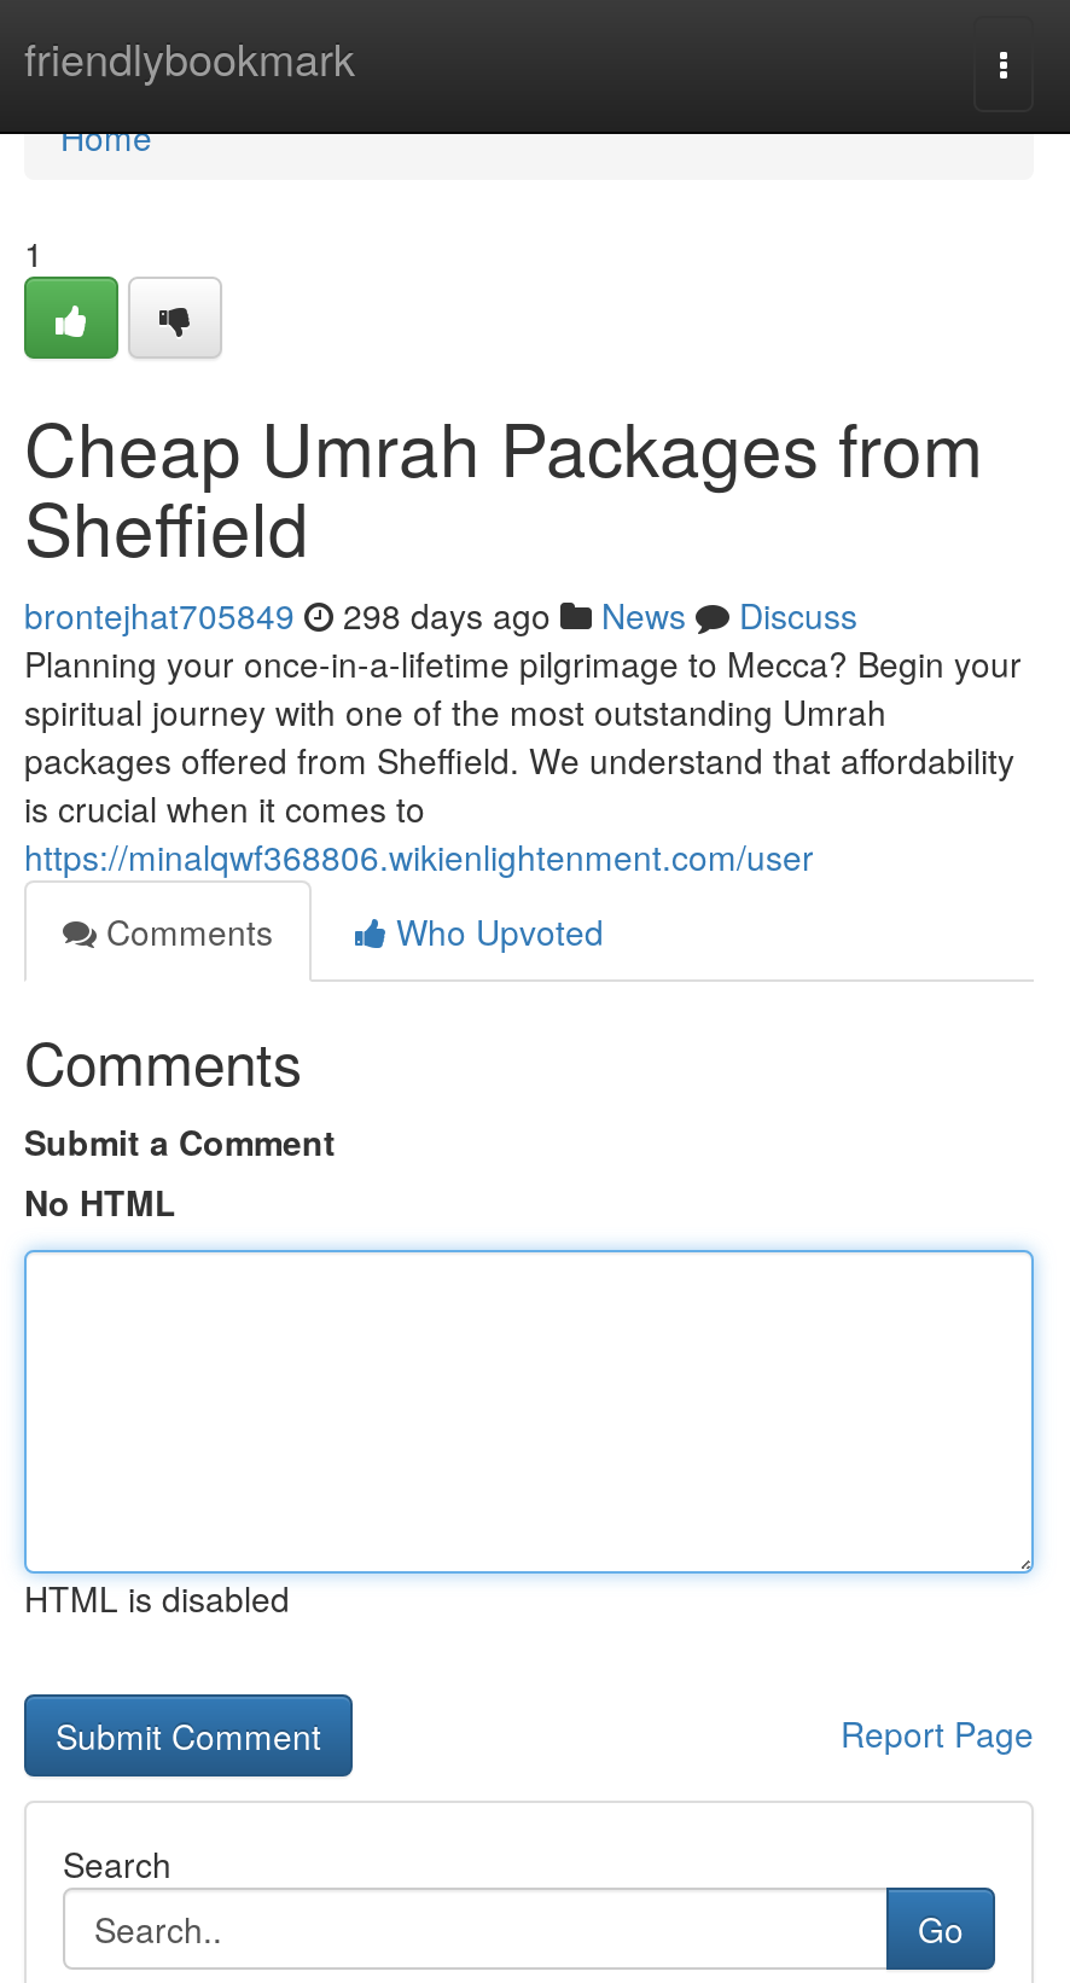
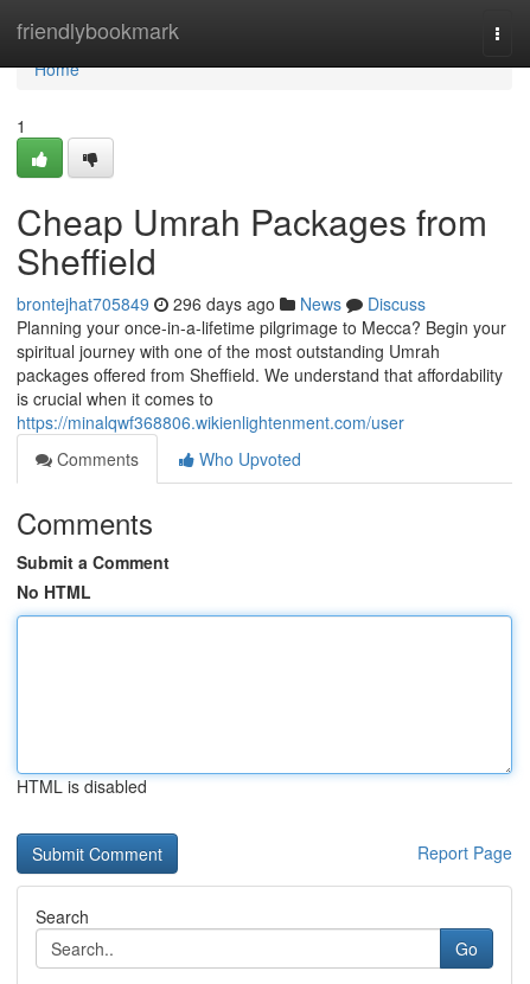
[24,591,857,639] brontejhat705849 298 days ago News Discuss -> [17,292,426,315] brontejhat705849 296 days ago News Discuss

